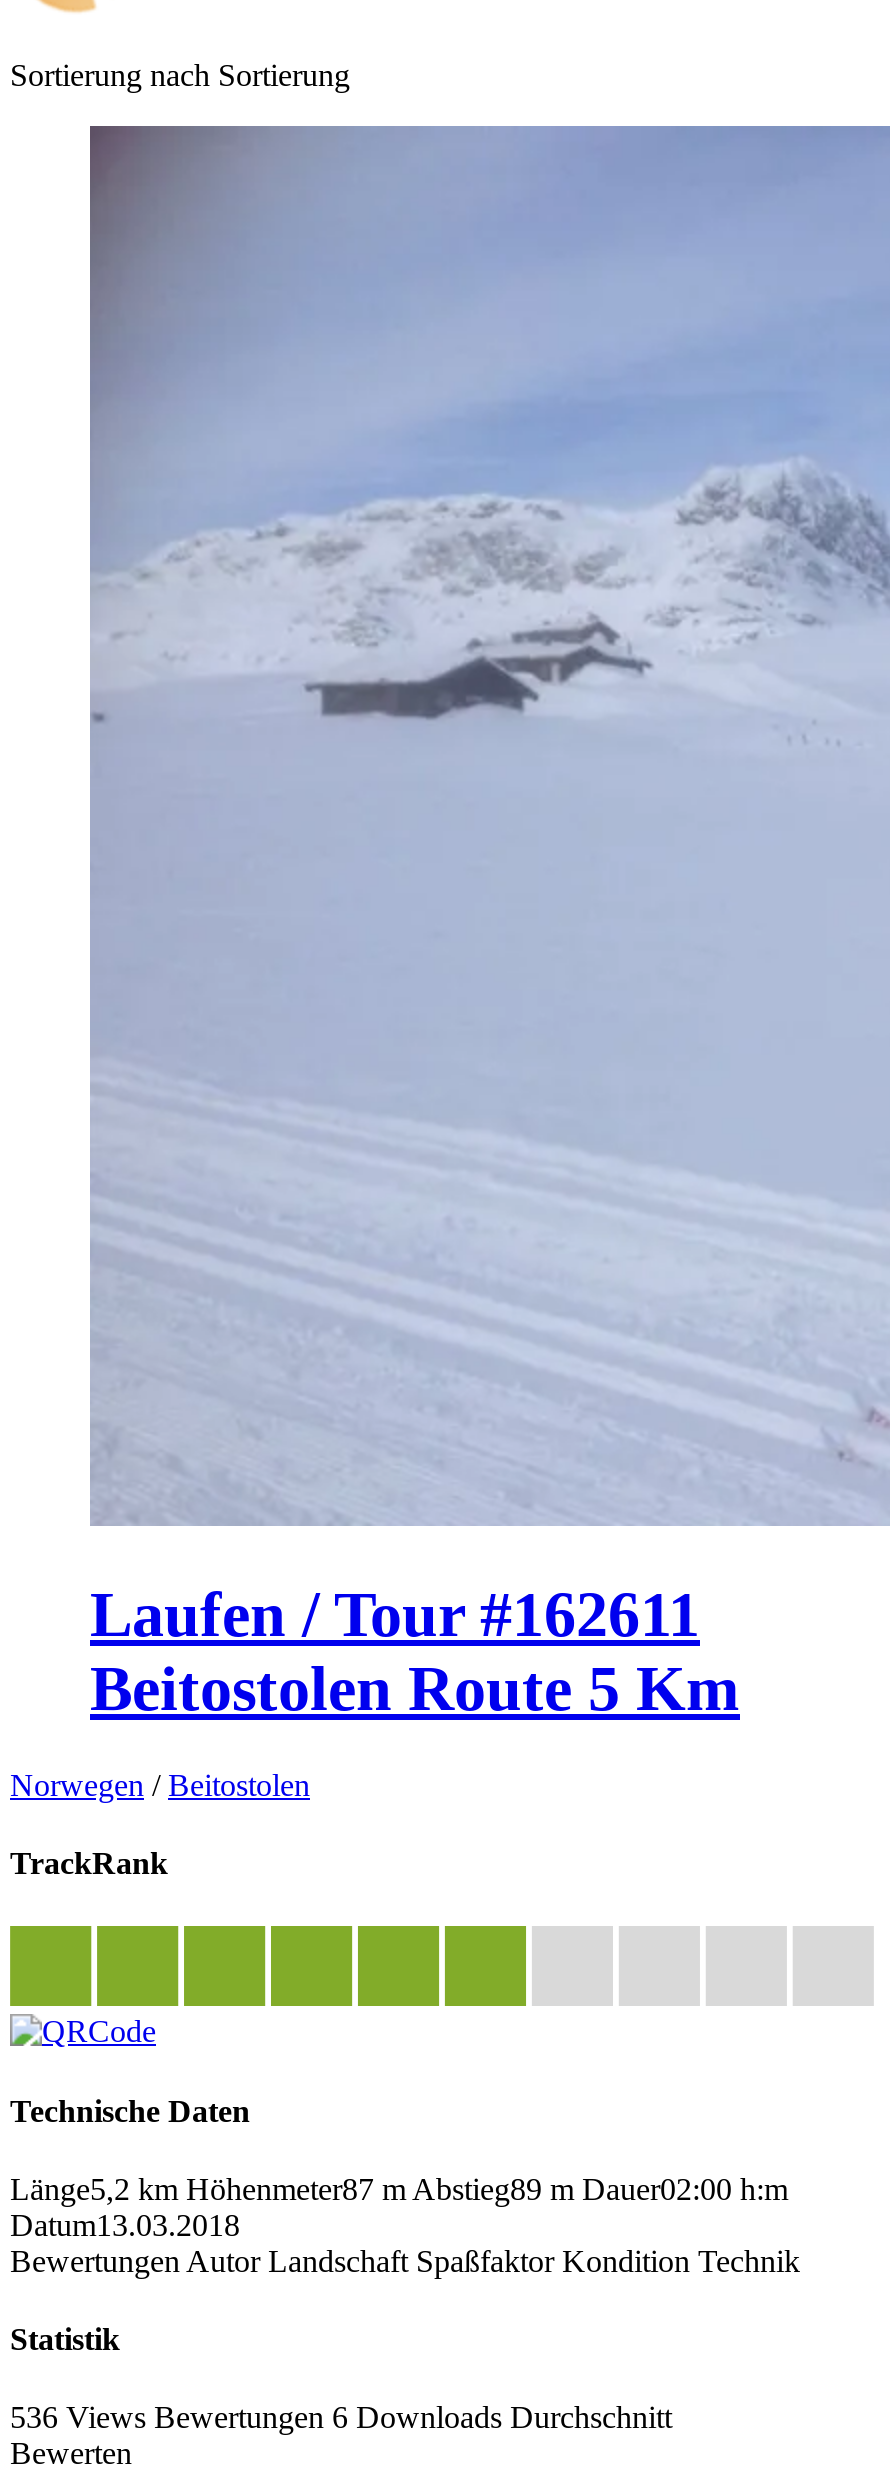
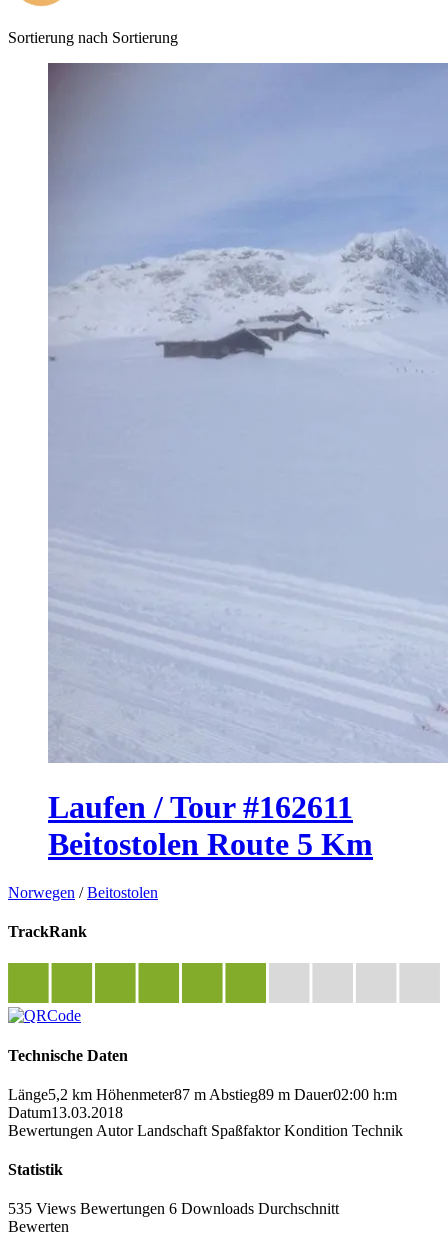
[10,2401,672,2435] 536 Views Bewertungen 6 Downloads Durchschnitt -> [8,1200,339,1217] 535 Views Bewertungen 6 Downloads Durchschnitt

